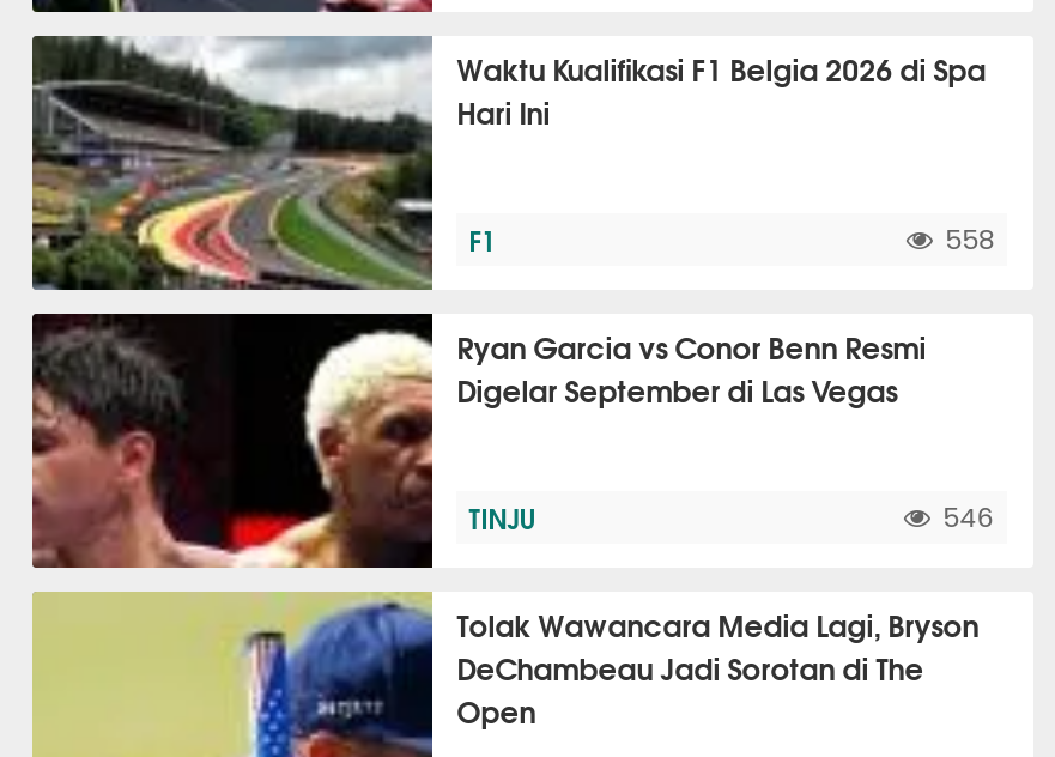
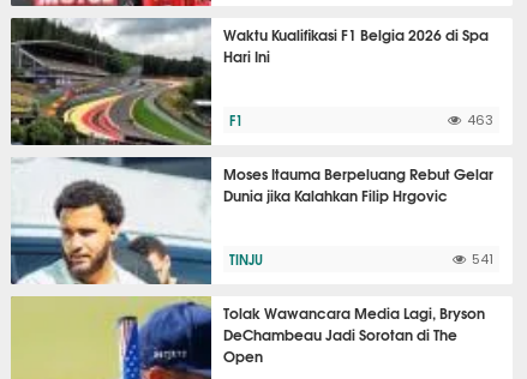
[945,228,995,254] 558 -> [467,114,494,127] 463
[30,311,926,570] [image] | Ryan Garcia vs Conor Benn Resmi | Digelar September di Las Vegas -> [10,156,494,285] [image] | Moses Itauma Berpeluang Rebut Gelar | Dunia jika Kalahkan Filip Hrgovic
[943,505,995,532] 546 -> [472,253,494,266] 541

